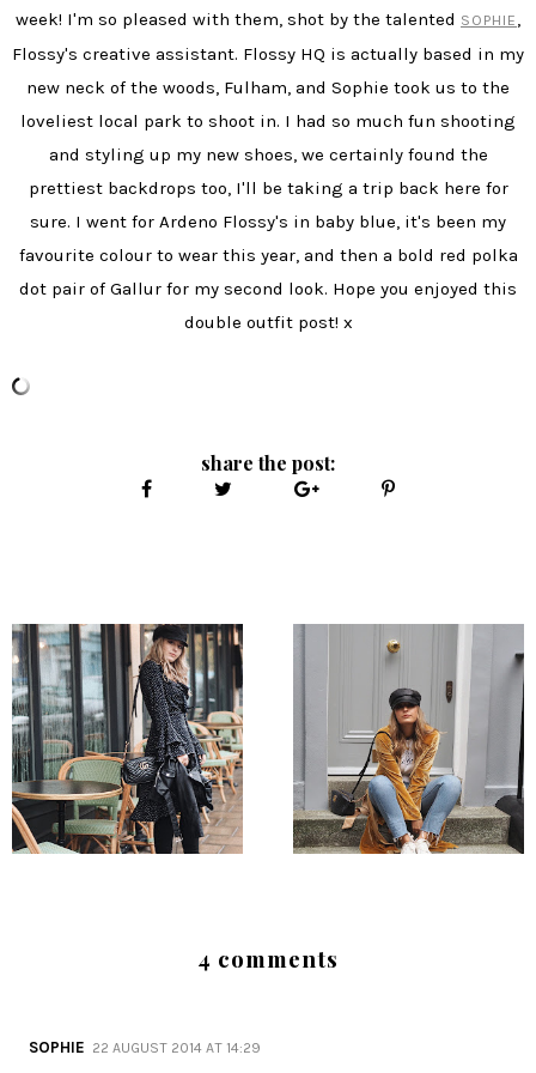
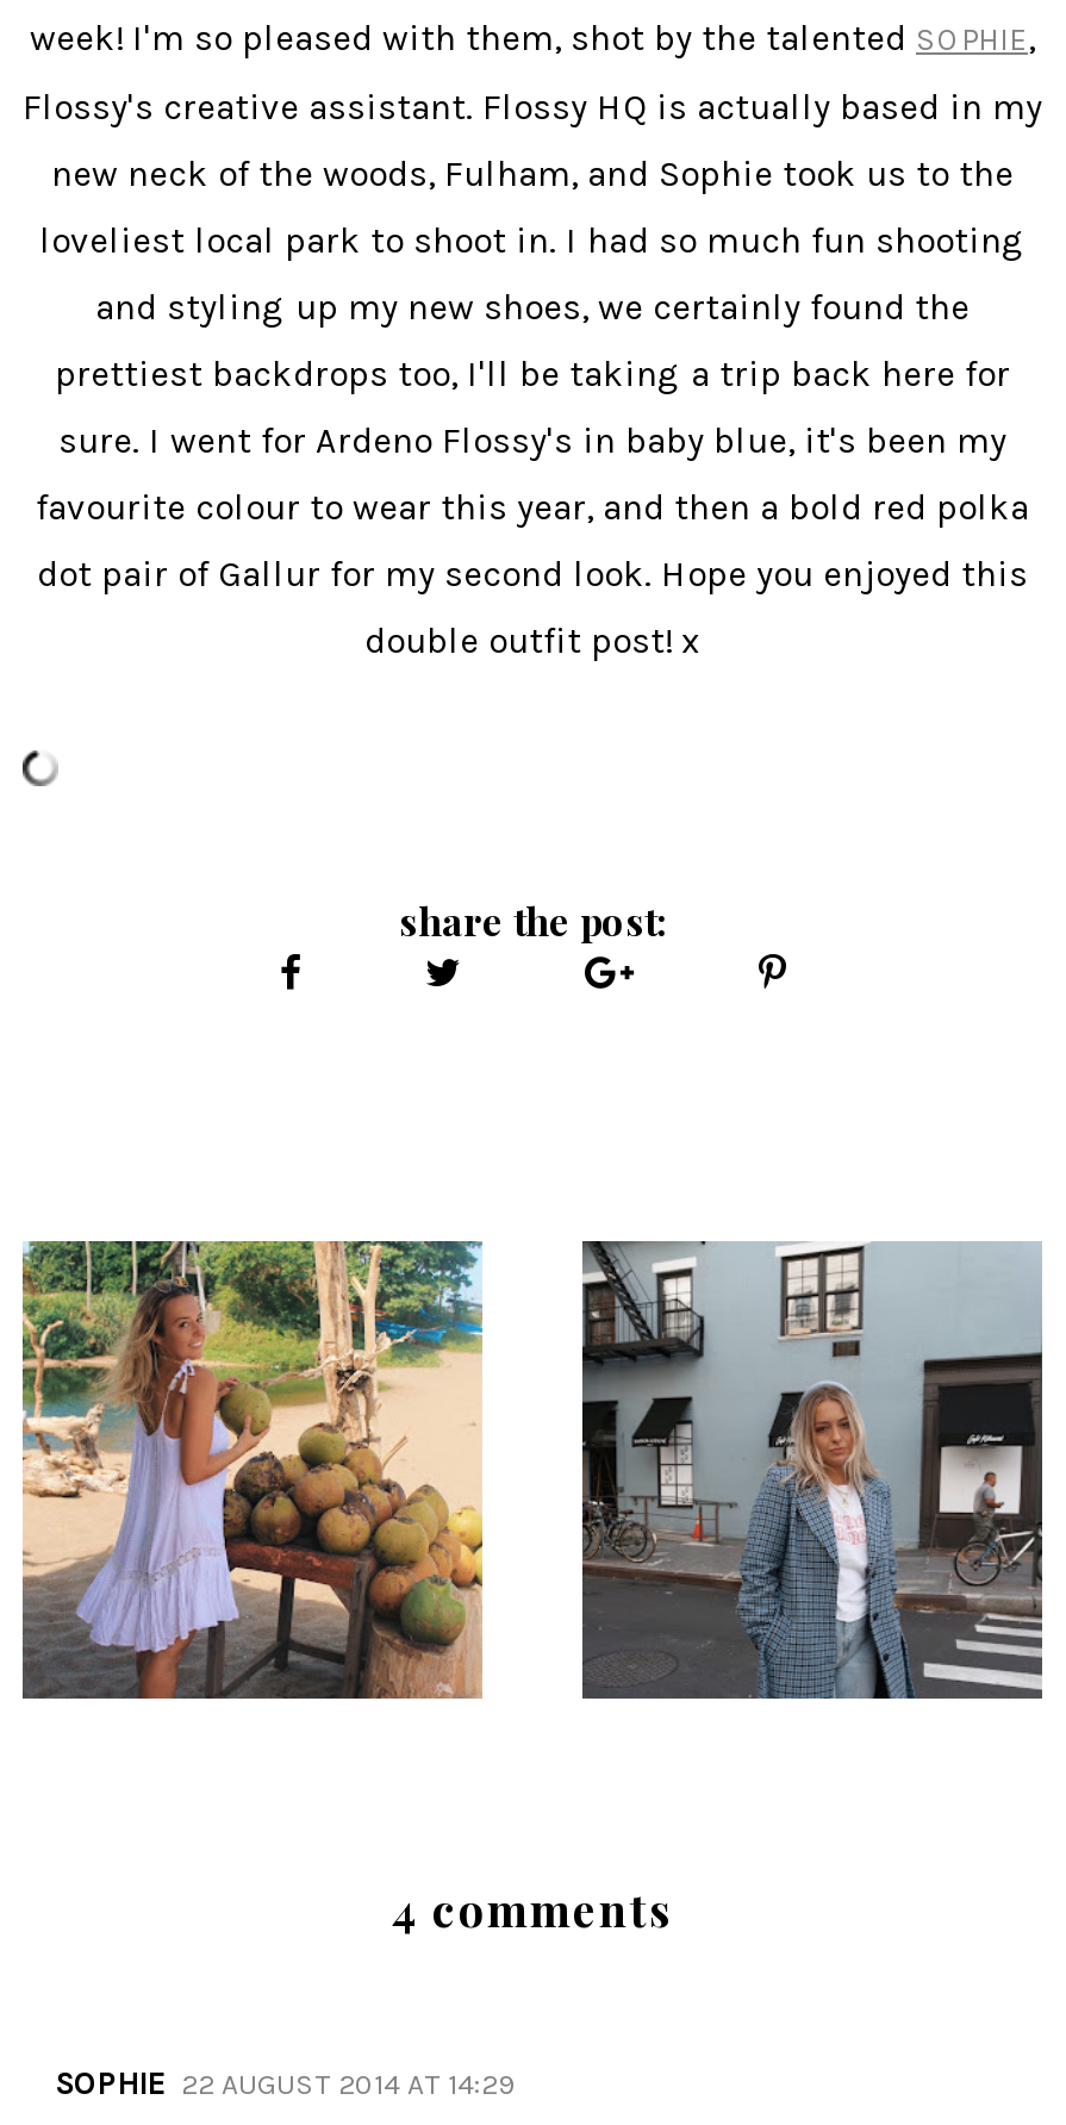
[11,623,244,855] [image] -> [20,1239,485,1701] [image]
[293,624,525,855] [image] -> [582,1241,1045,1701] [image]

